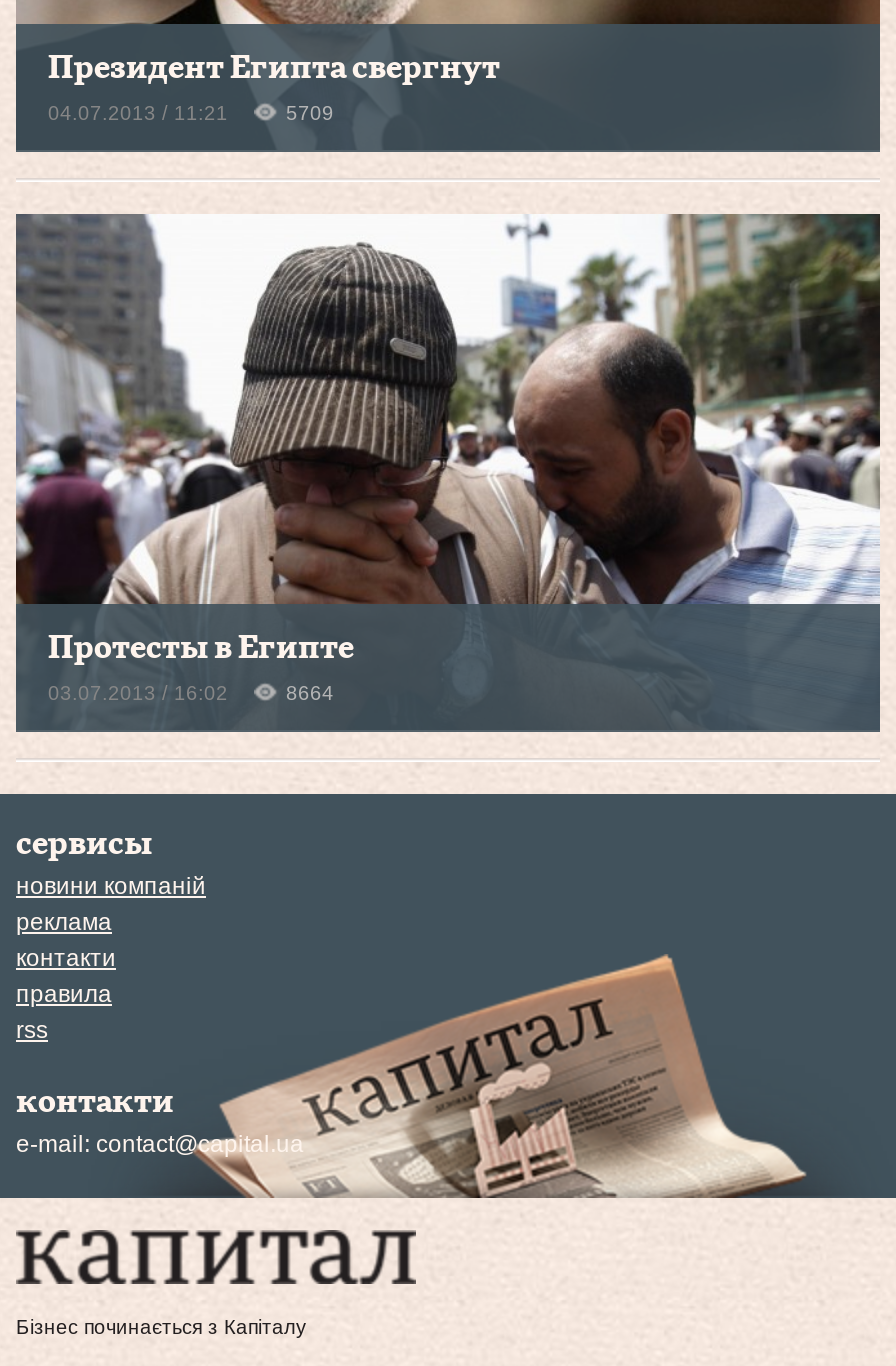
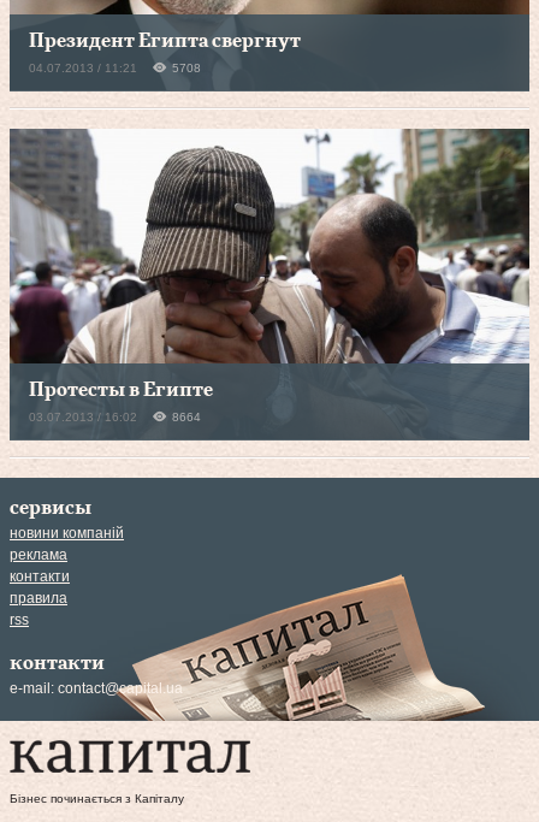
[286,102,334,124] 5709 -> [172,61,201,74] 5708

